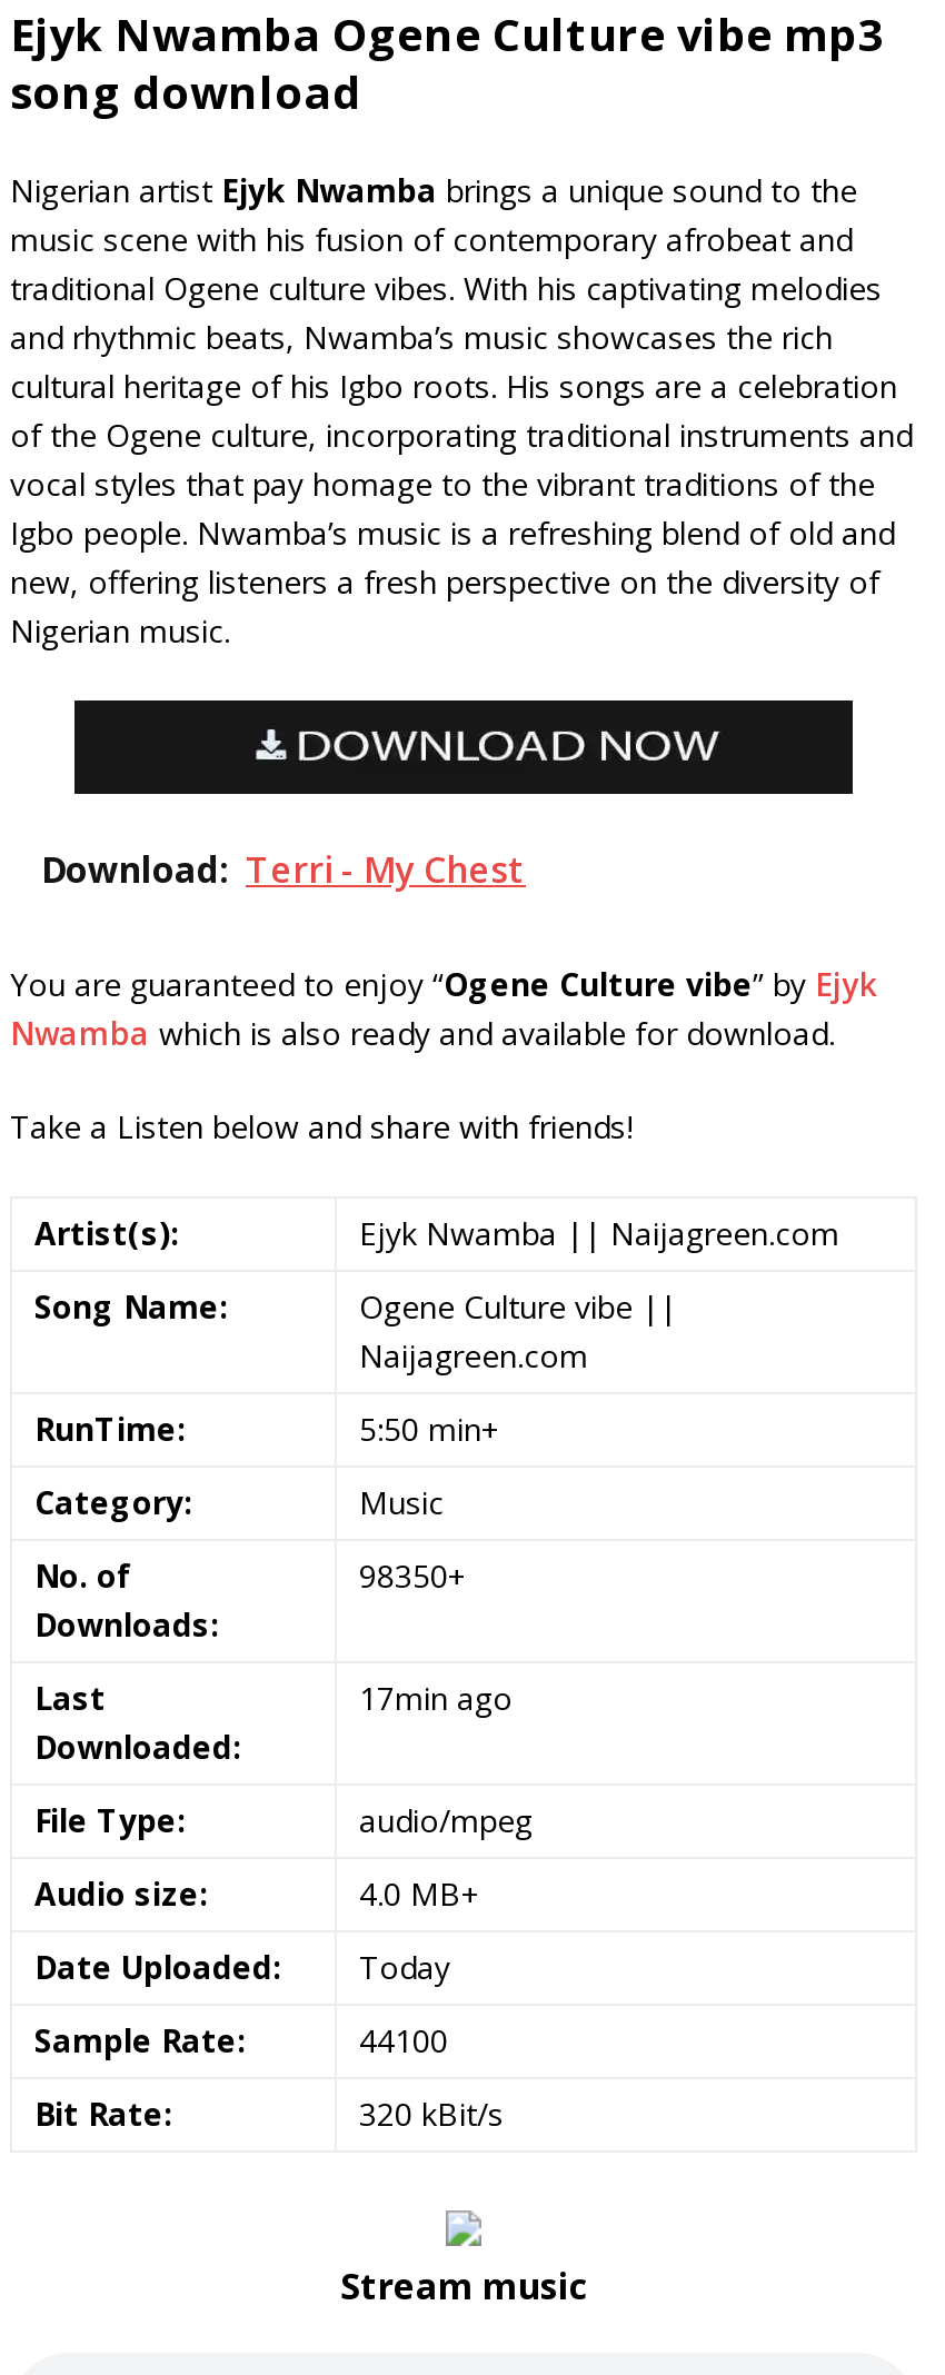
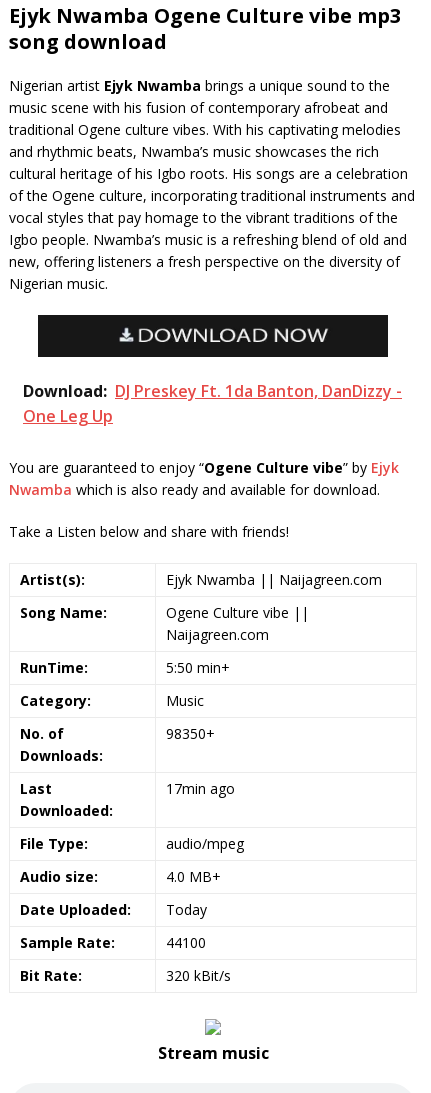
[41,845,526,894] Download: Terri - My Chest -> [23,380,402,427] Download: DJ Preskey Ft. 1da Banton, DanDizzy - | One Leg Up

